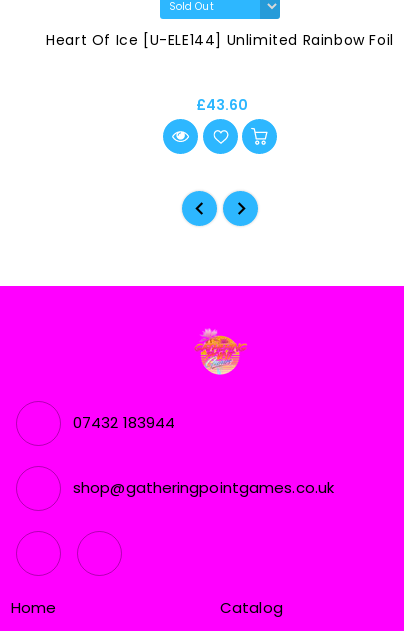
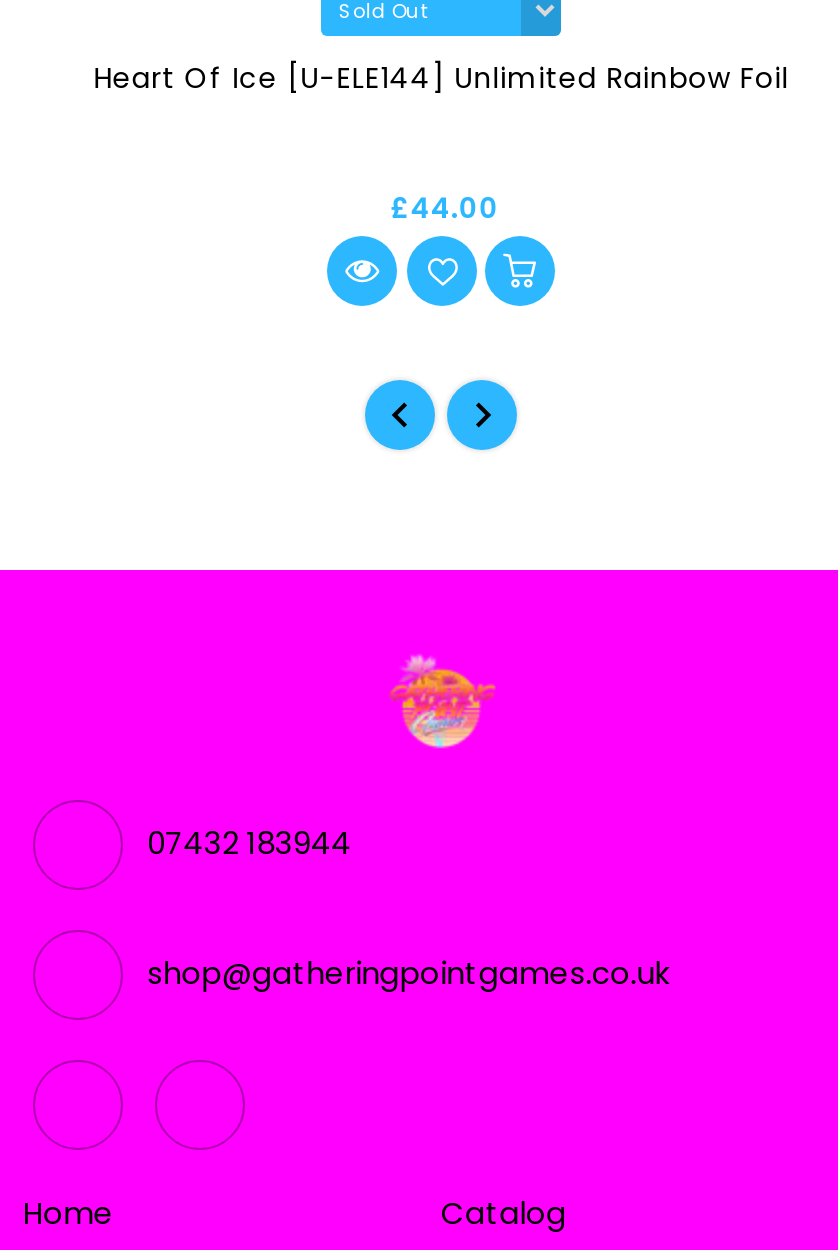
[196,94,248,114] £43.60 -> [391,187,500,227] £44.00

